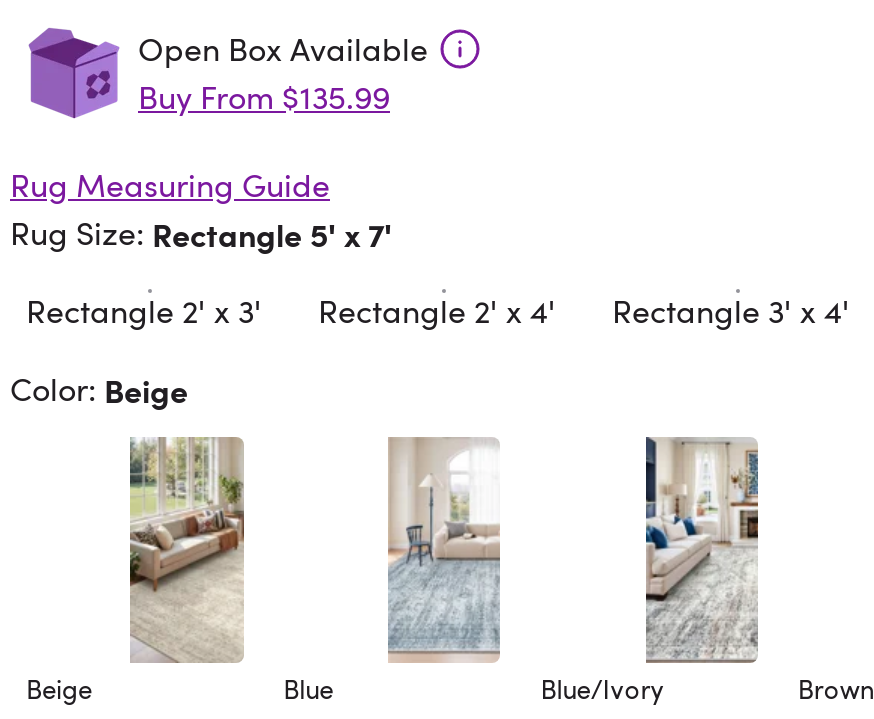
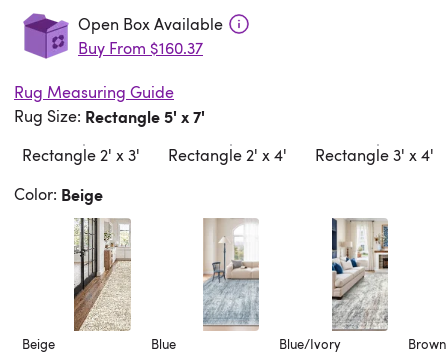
[138,75,390,119] Buy From $135.99 -> [78,37,203,59] Buy From $160.37
[128,437,244,661] [image] -> [73,217,131,331] [image]

